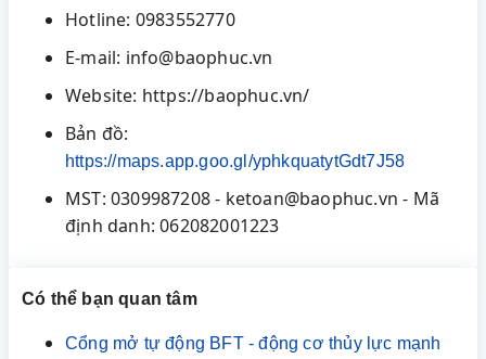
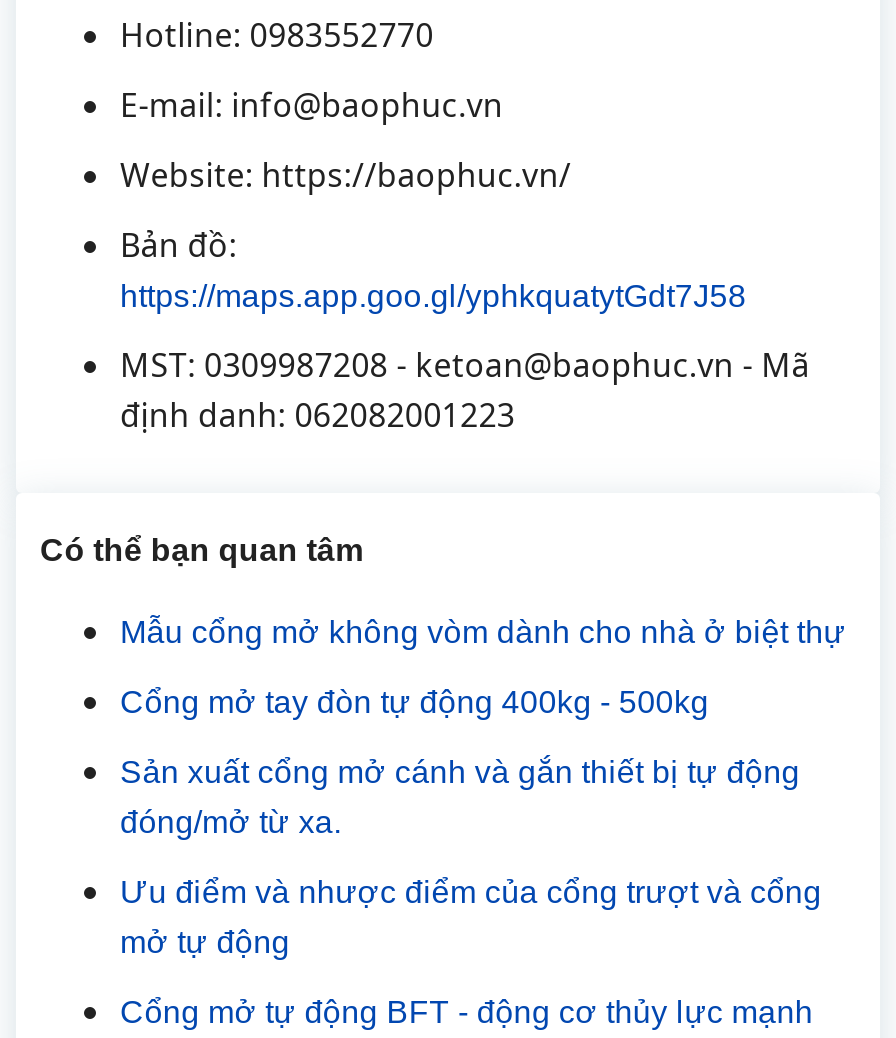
none -> [120,615,846,959] Mẫu cổng mở không vòm dành cho nhà ở biệt thự | Cổng mở tay đòn tự động 400kg - 500kg | Sản xuất cổng mở cánh và gắn thiết bị tự động | đóng/mở từ xa. | Ưu điểm và nhược điểm của cổng trượt và cổng | mở tự động

